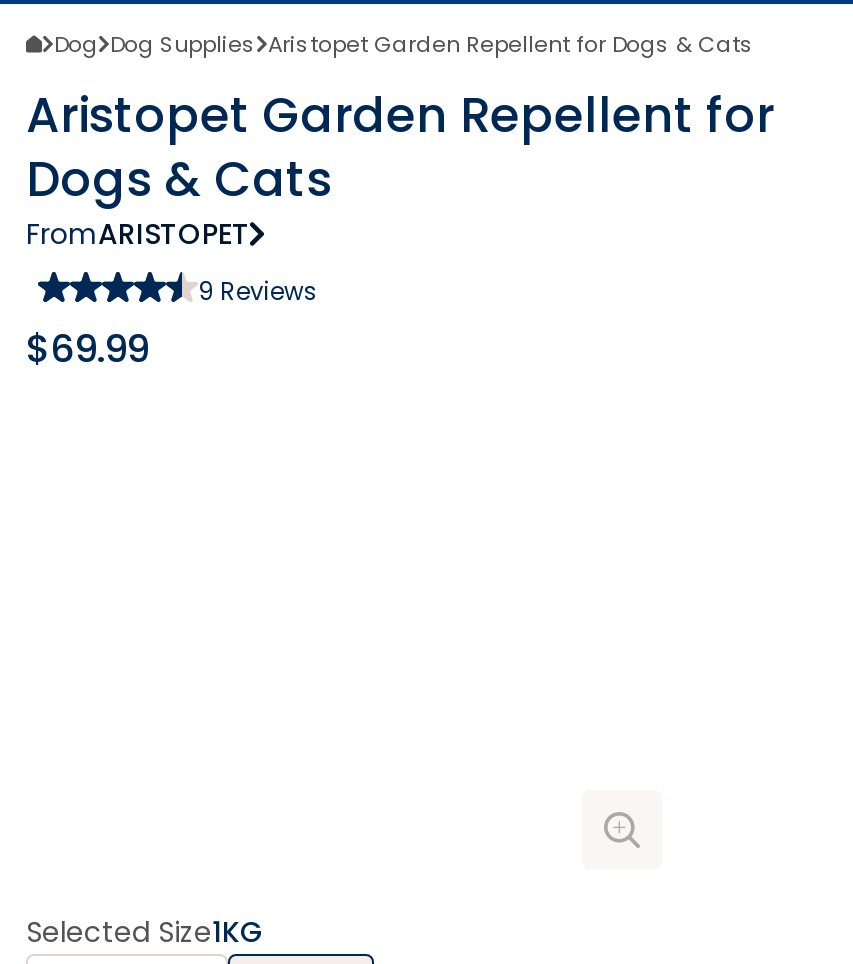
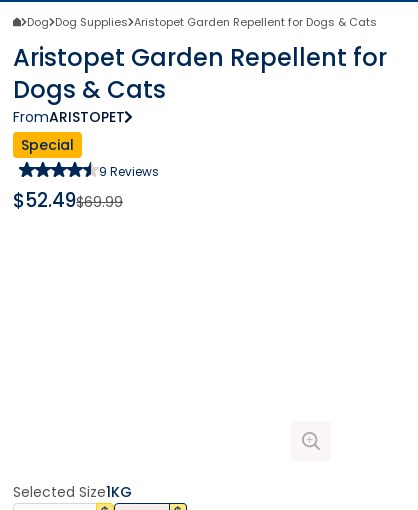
none -> [21,135,74,155] Special
[26,322,148,376] $69.99 -> [13,187,123,214] $52.49$69.99

